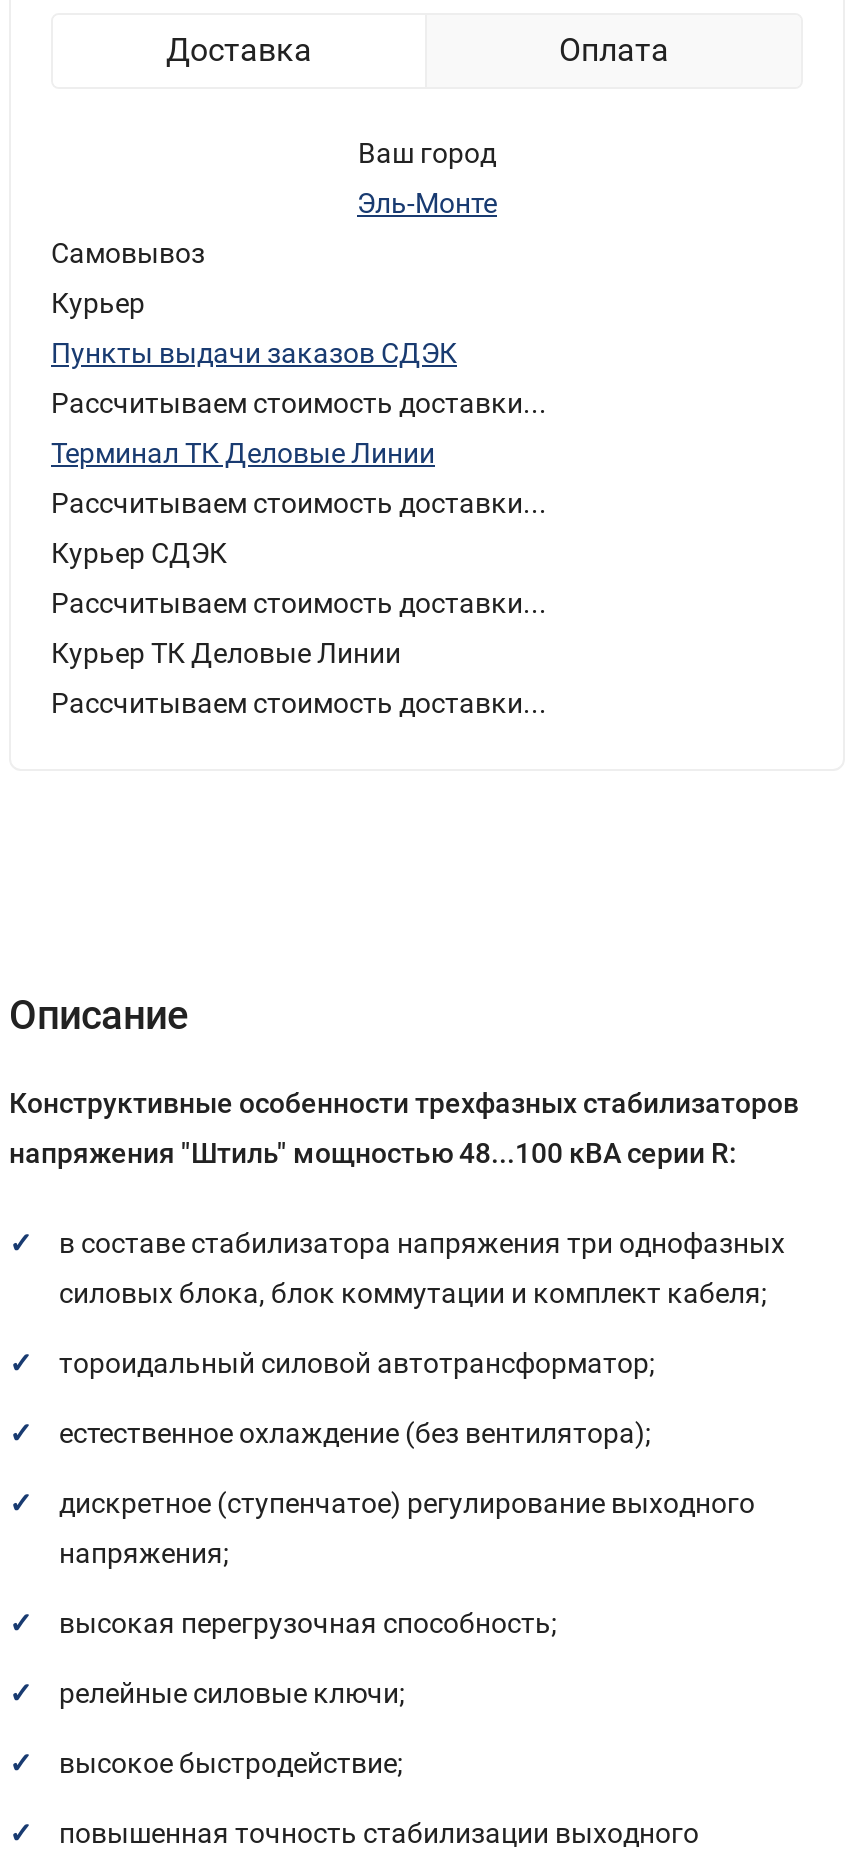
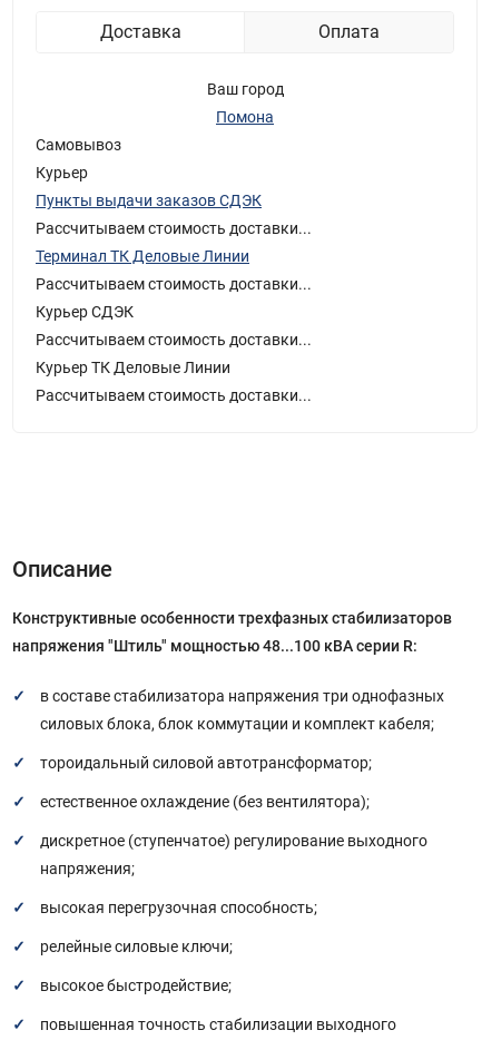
[357,187,497,219] Эль-Монте -> [216,108,274,126] Помона

